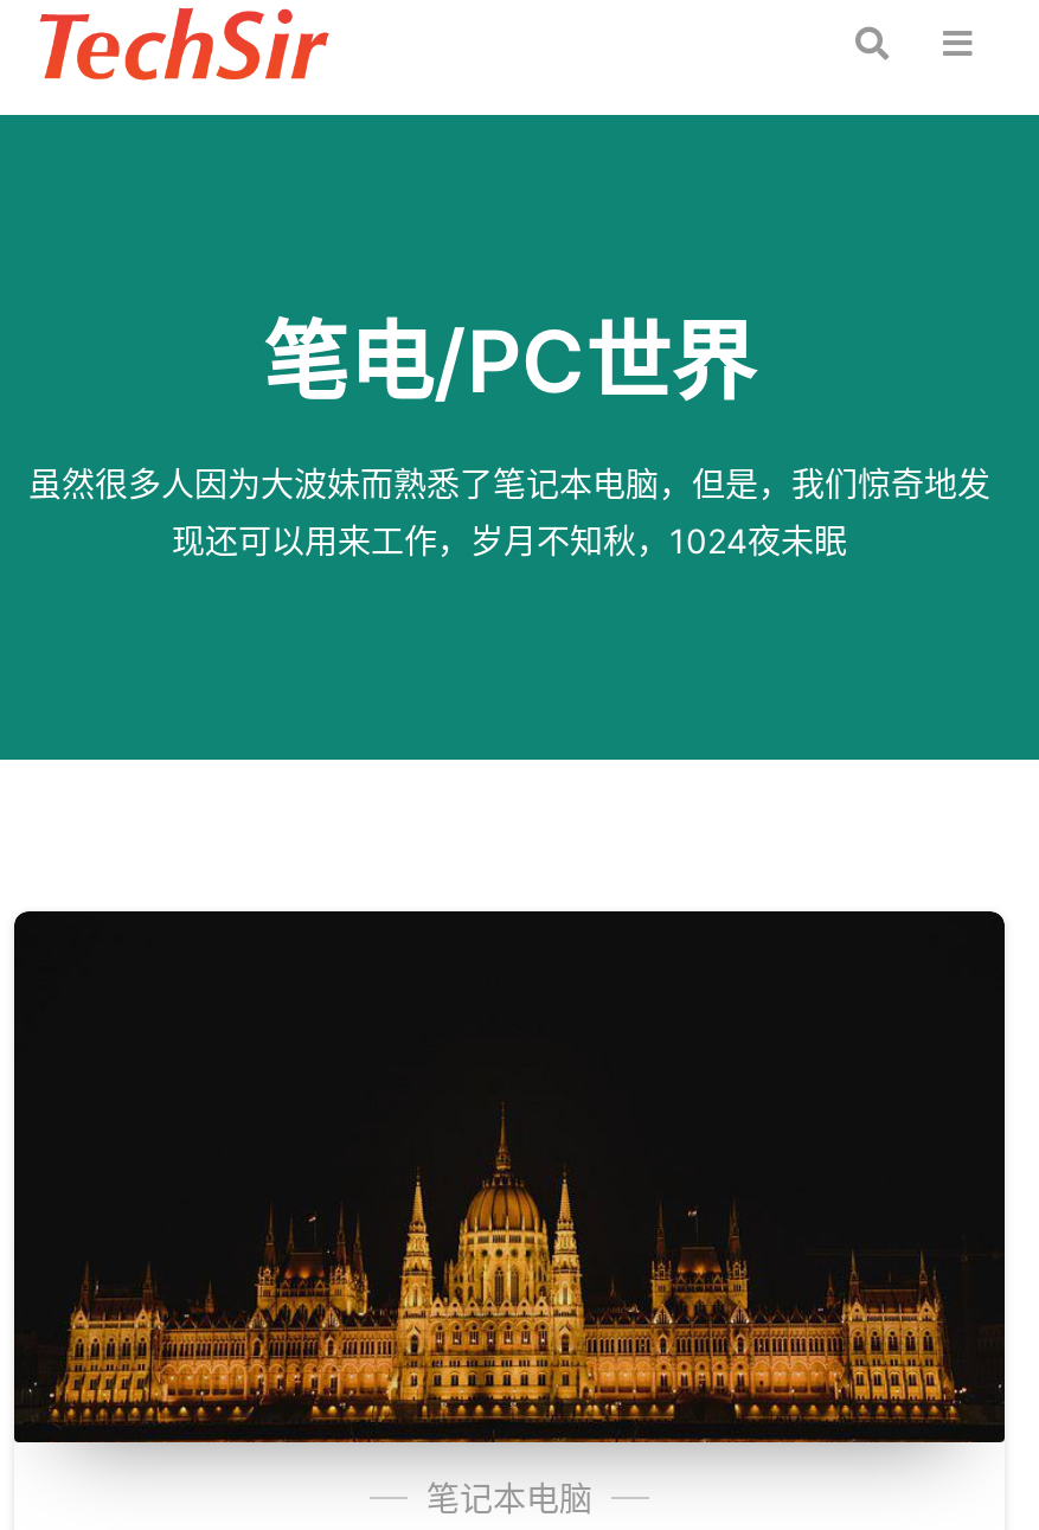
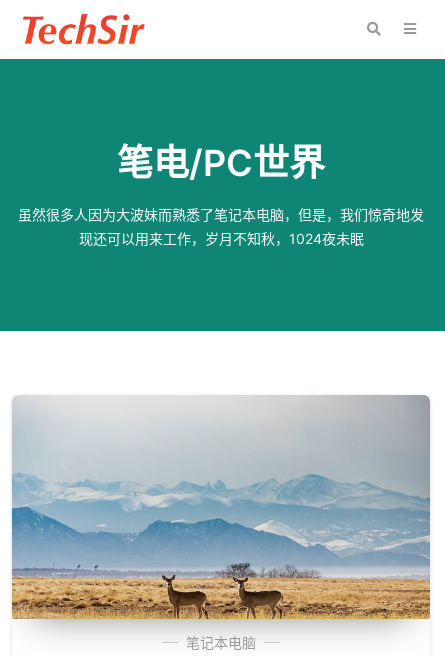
[12,909,1007,1445] [image] -> [11,395,431,620] [image]

